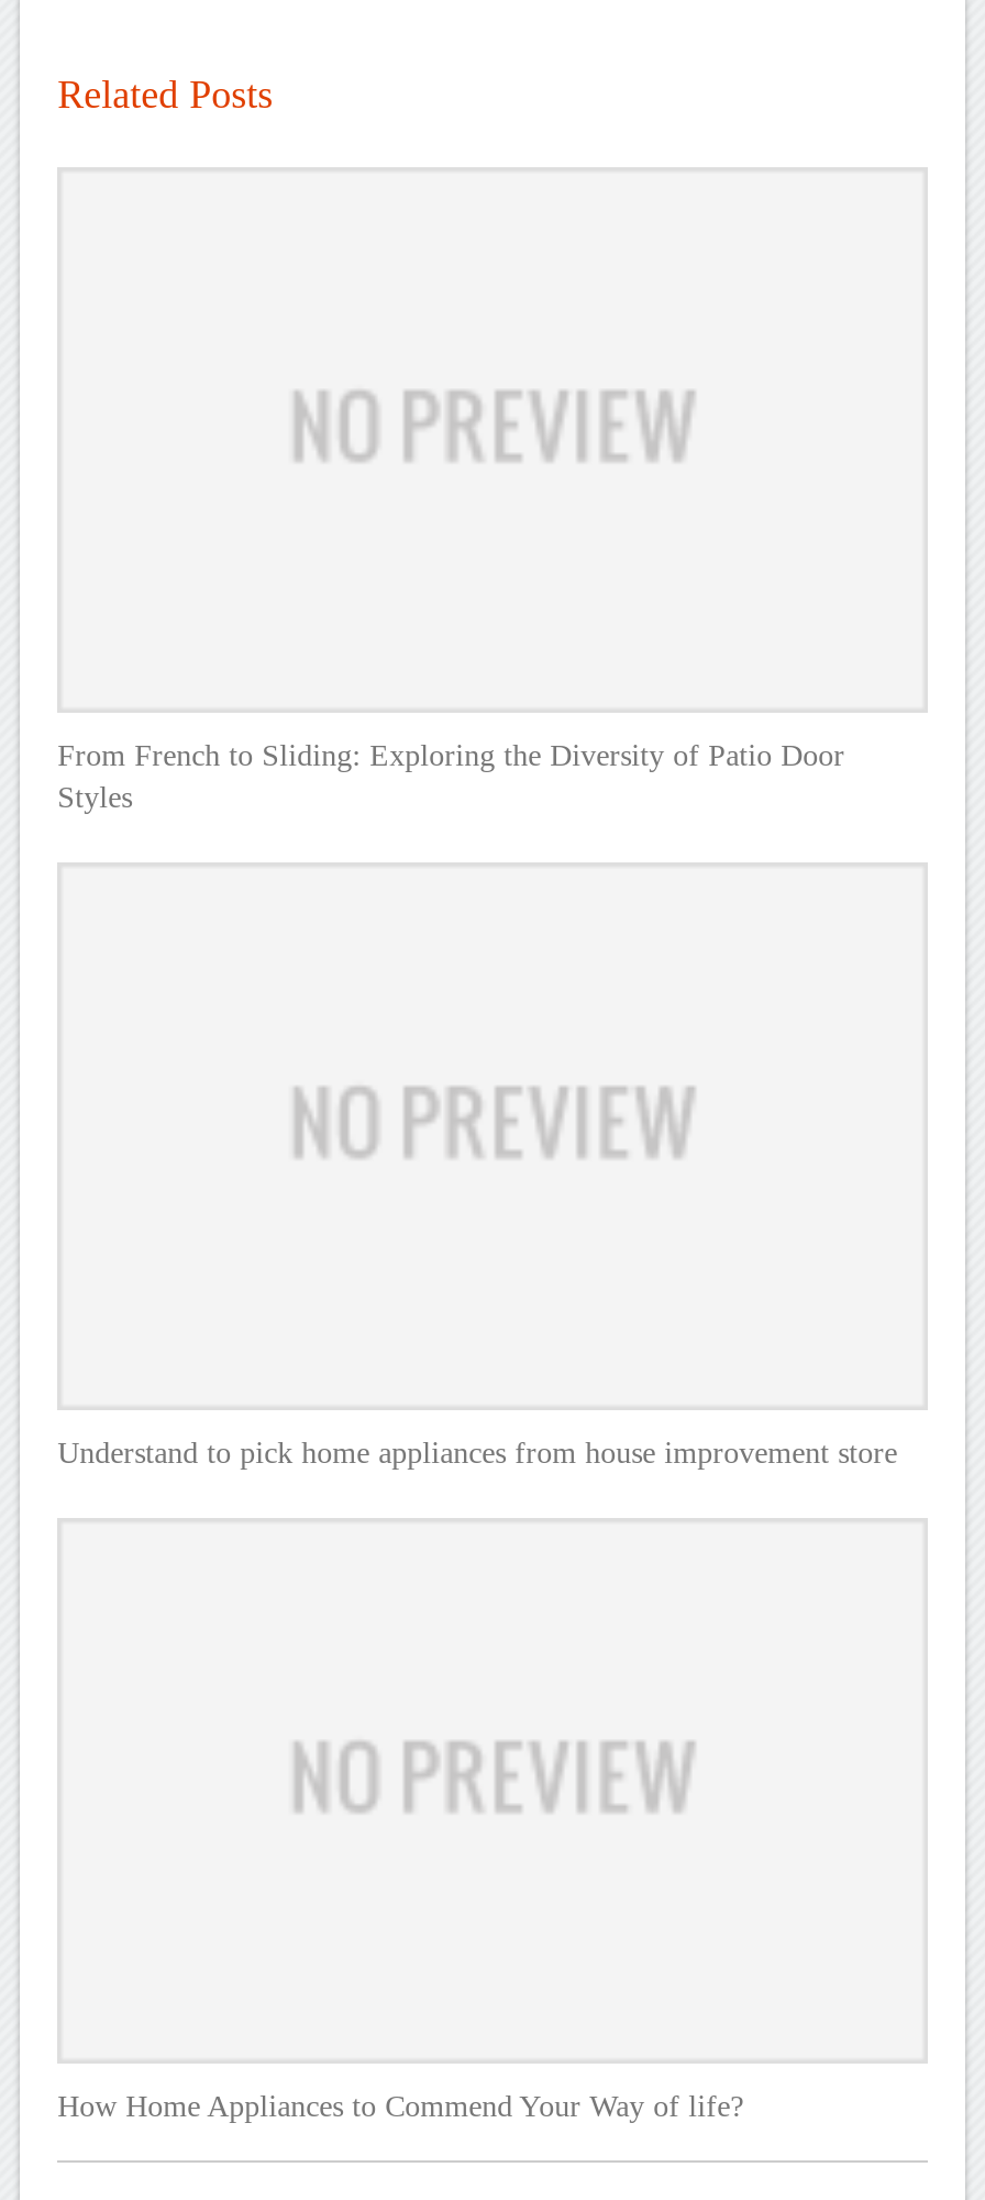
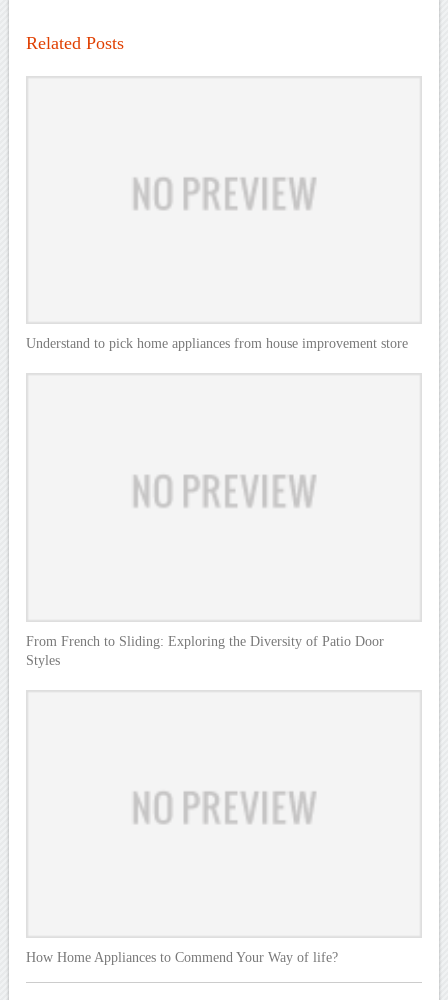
moved [58,739,845,814] -> [26,634,384,668]: From French to Sliding: Exploring the Diversity of Patio Door | Styles
moved [58,1436,897,1469] -> [26,336,408,351]: Understand to pick home appliances from house improvement store

